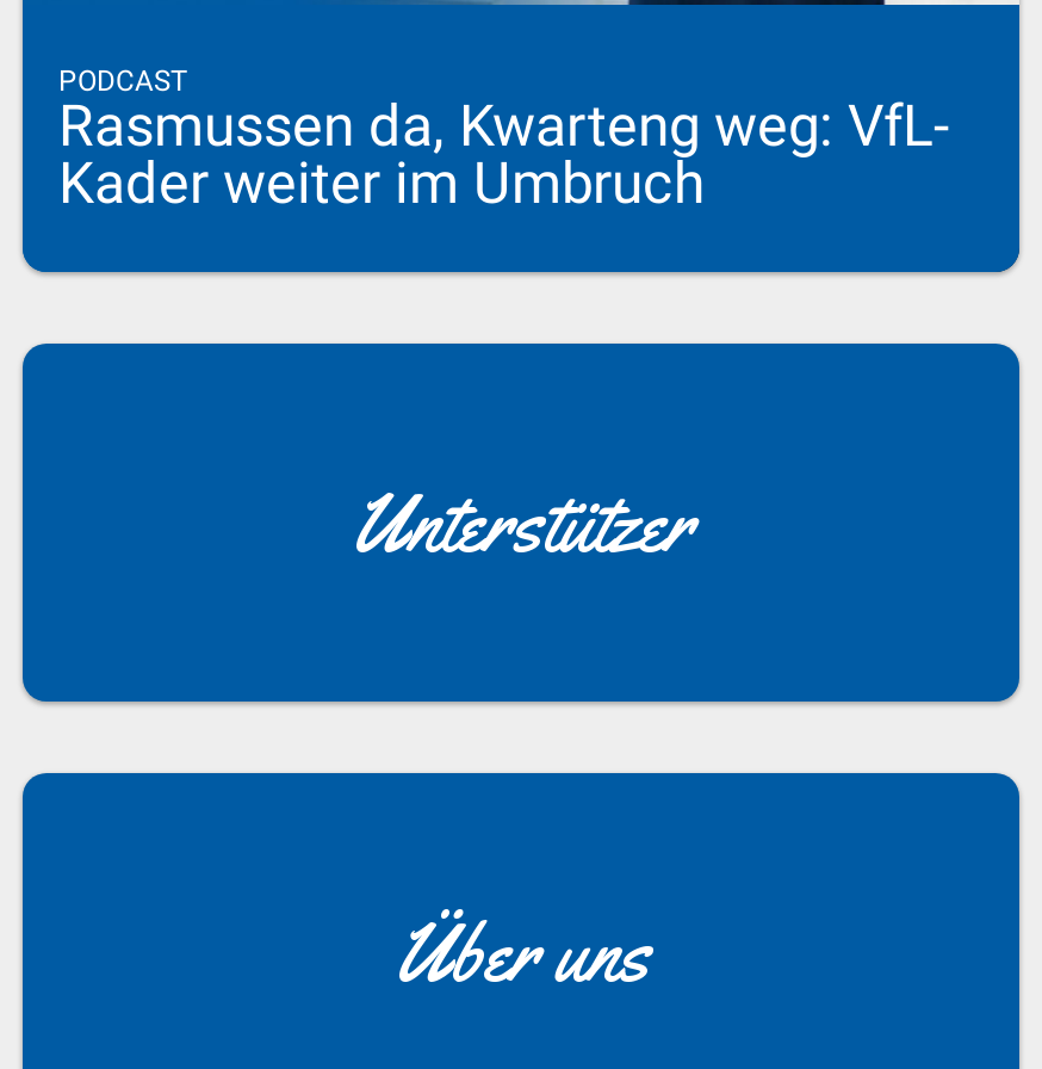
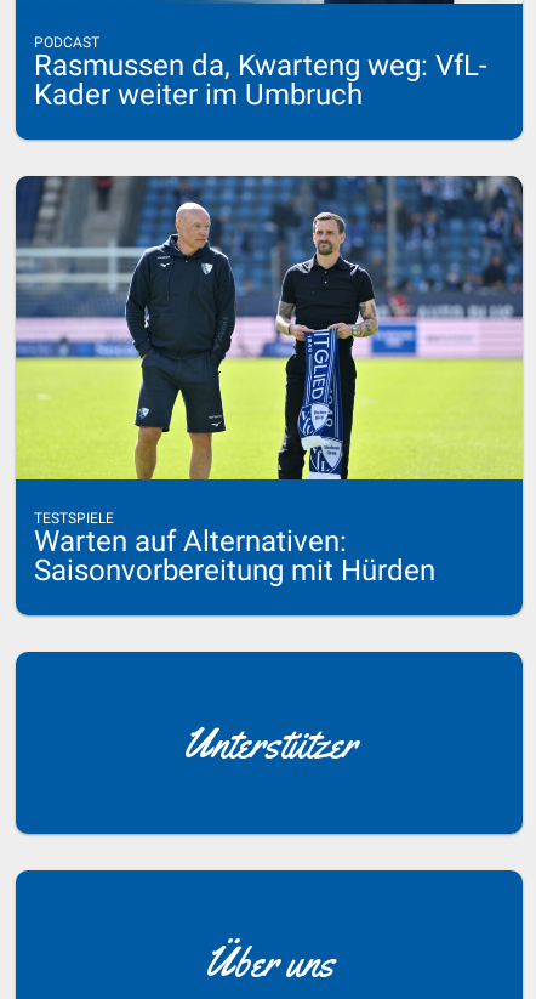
none -> [15,175,524,588] [image] | TESTSPIELE | Warten auf Alternativen: | Saisonvorbereitung mit Hürden

